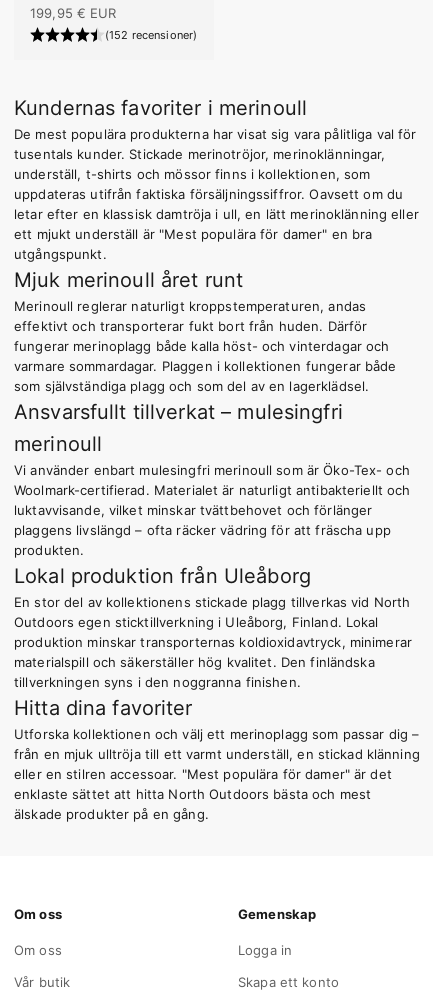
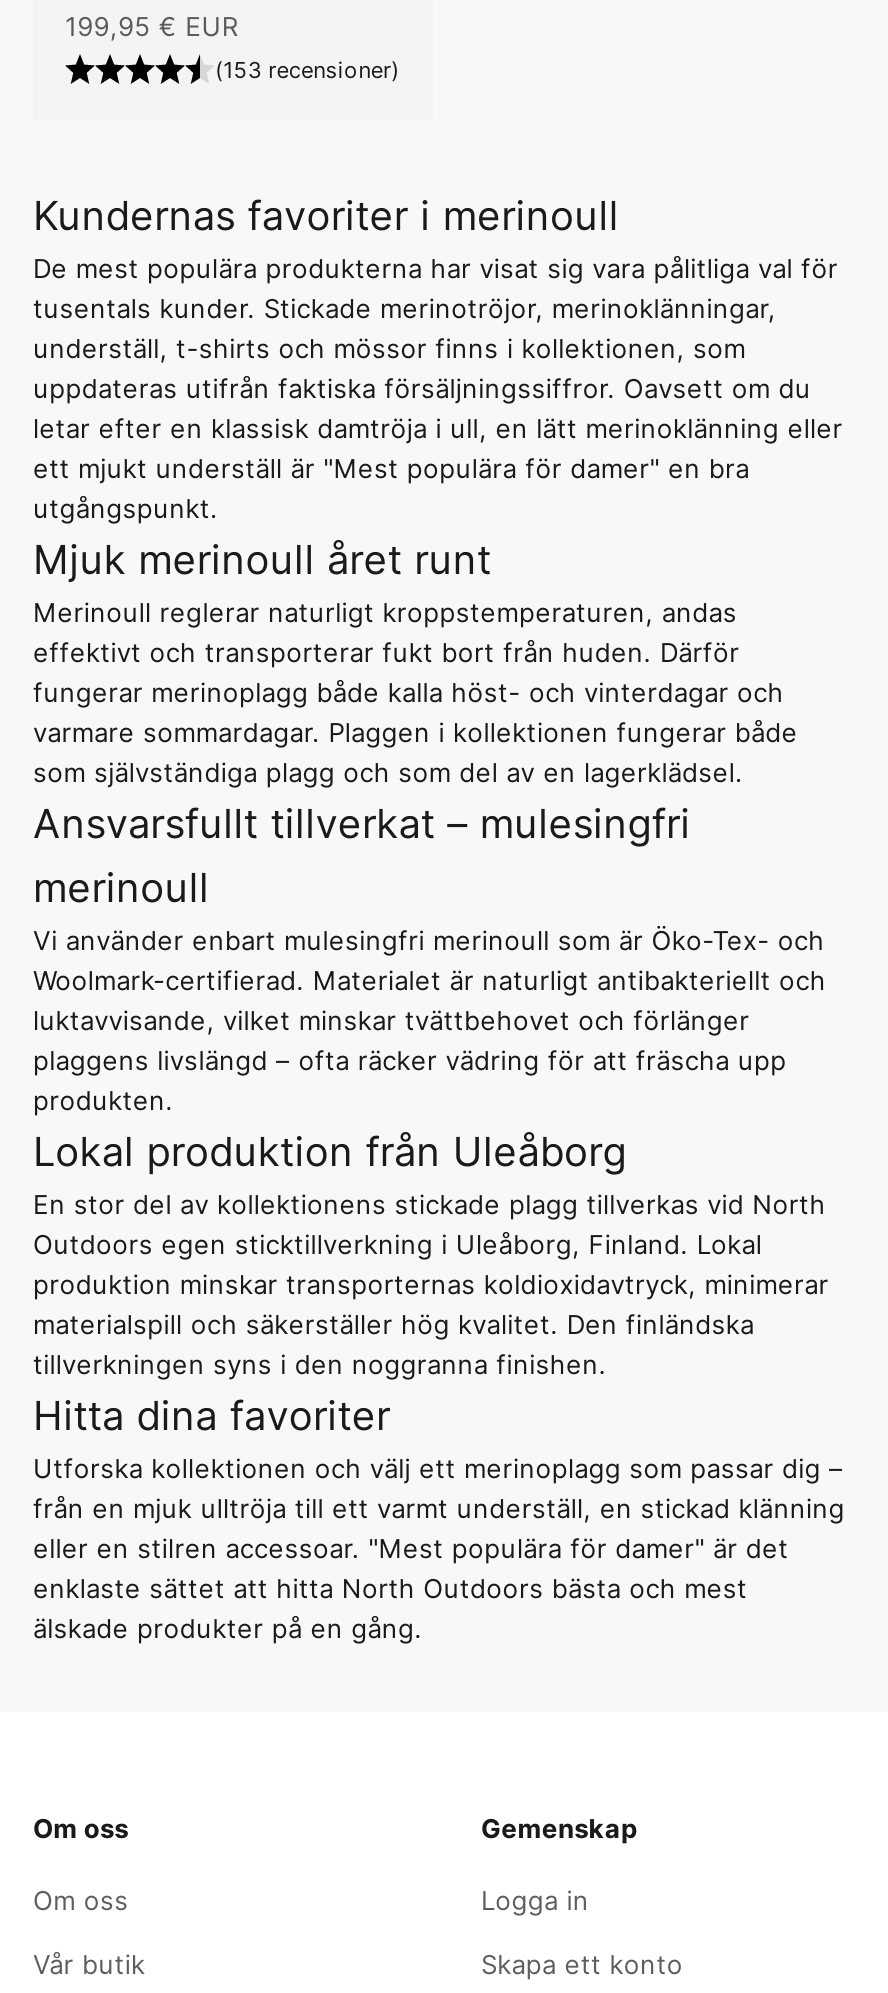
[105,28,197,42] (152 recensioner) -> [215,56,399,84] (153 recensioner)

